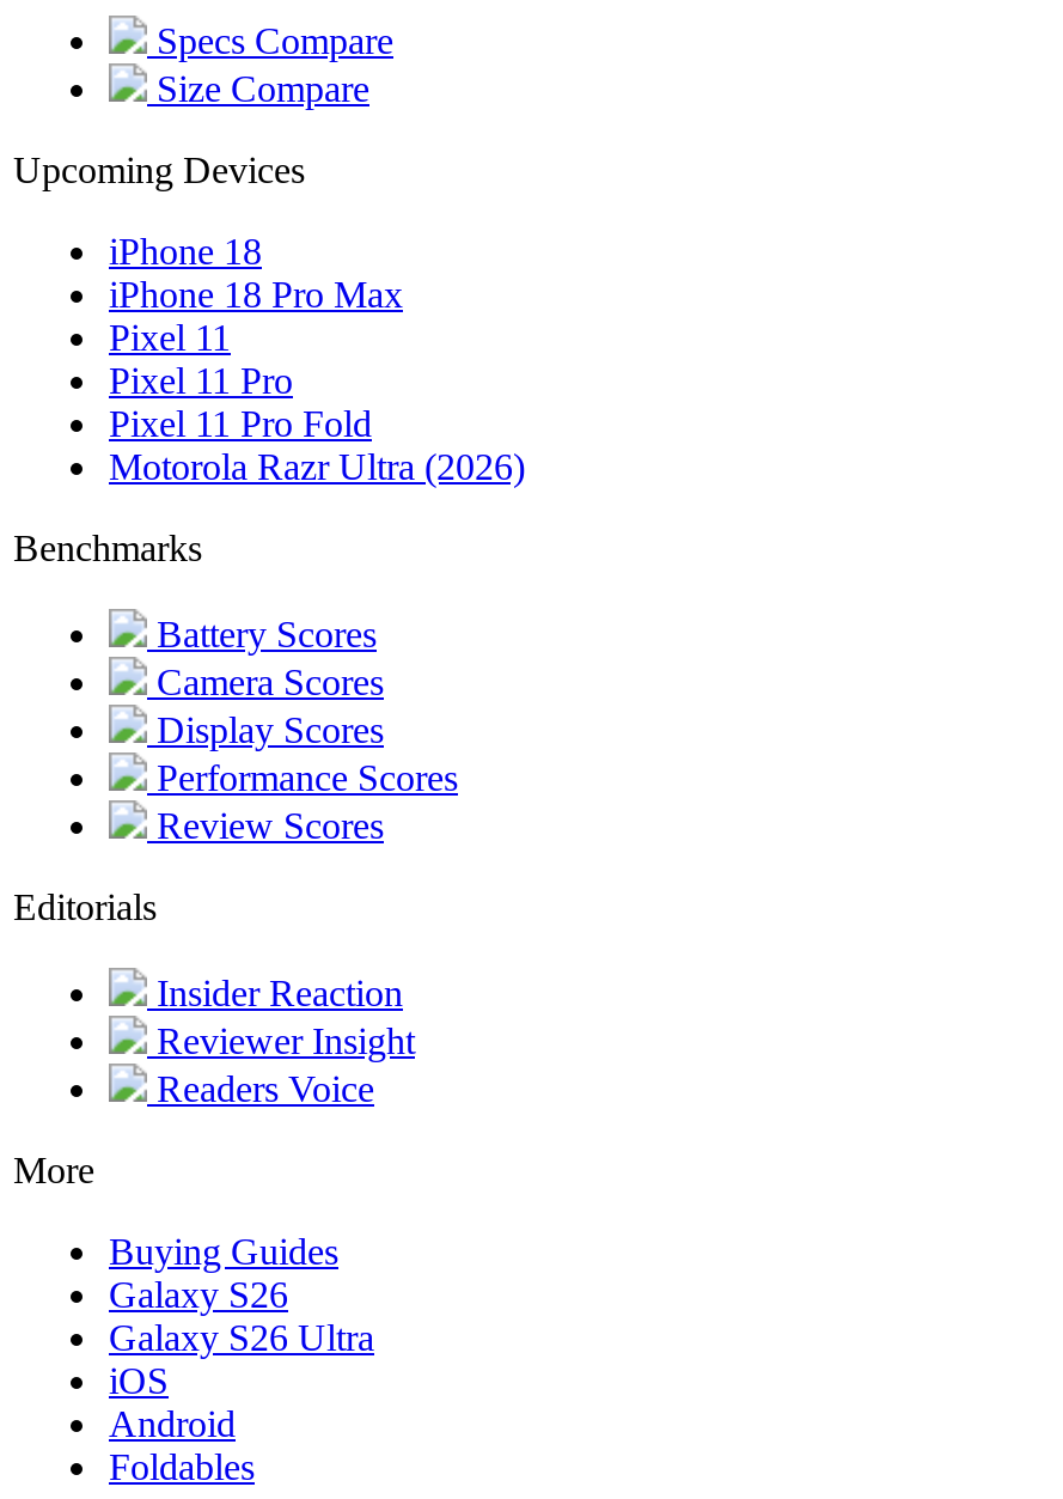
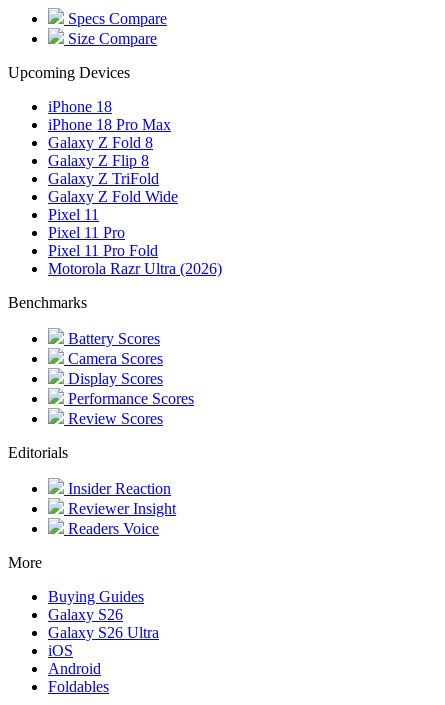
none -> [48,134,178,205] Galaxy Z Fold 8 | Galaxy Z Flip 8 | Galaxy Z TriFold | Galaxy Z Fold Wide

